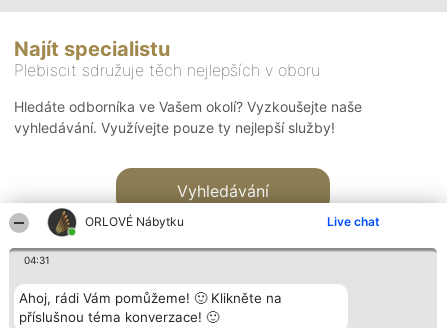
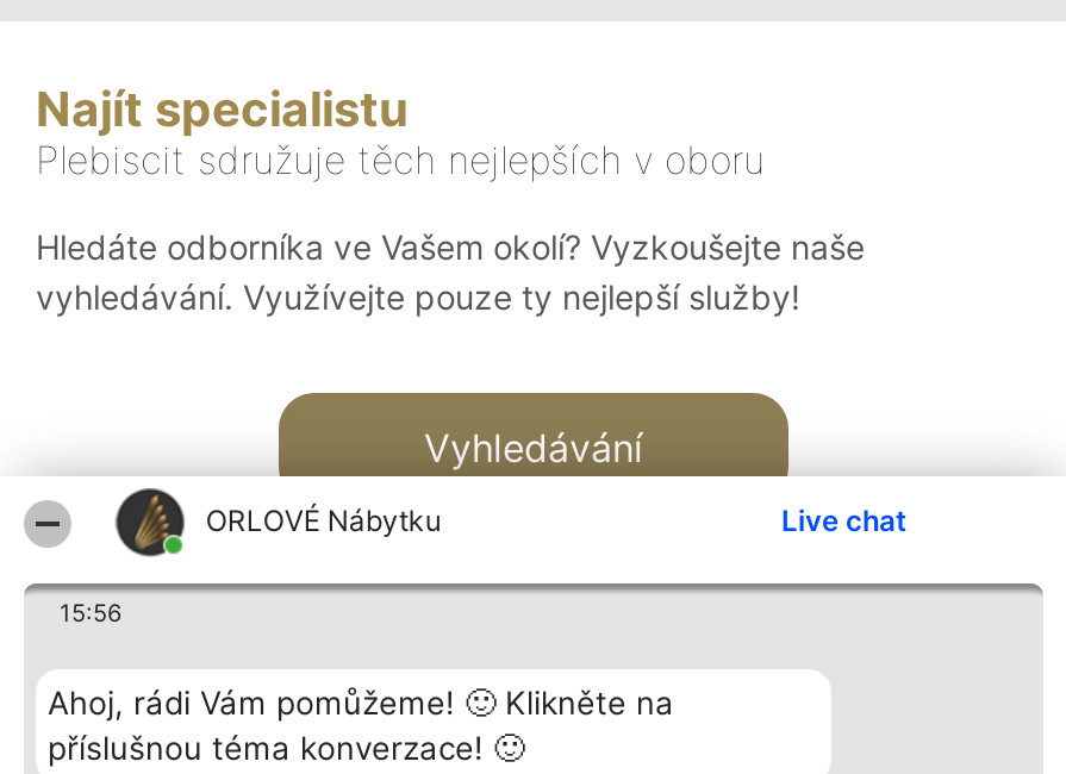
[24,254,50,266] 04:31 -> [60,598,121,626] 15:56

